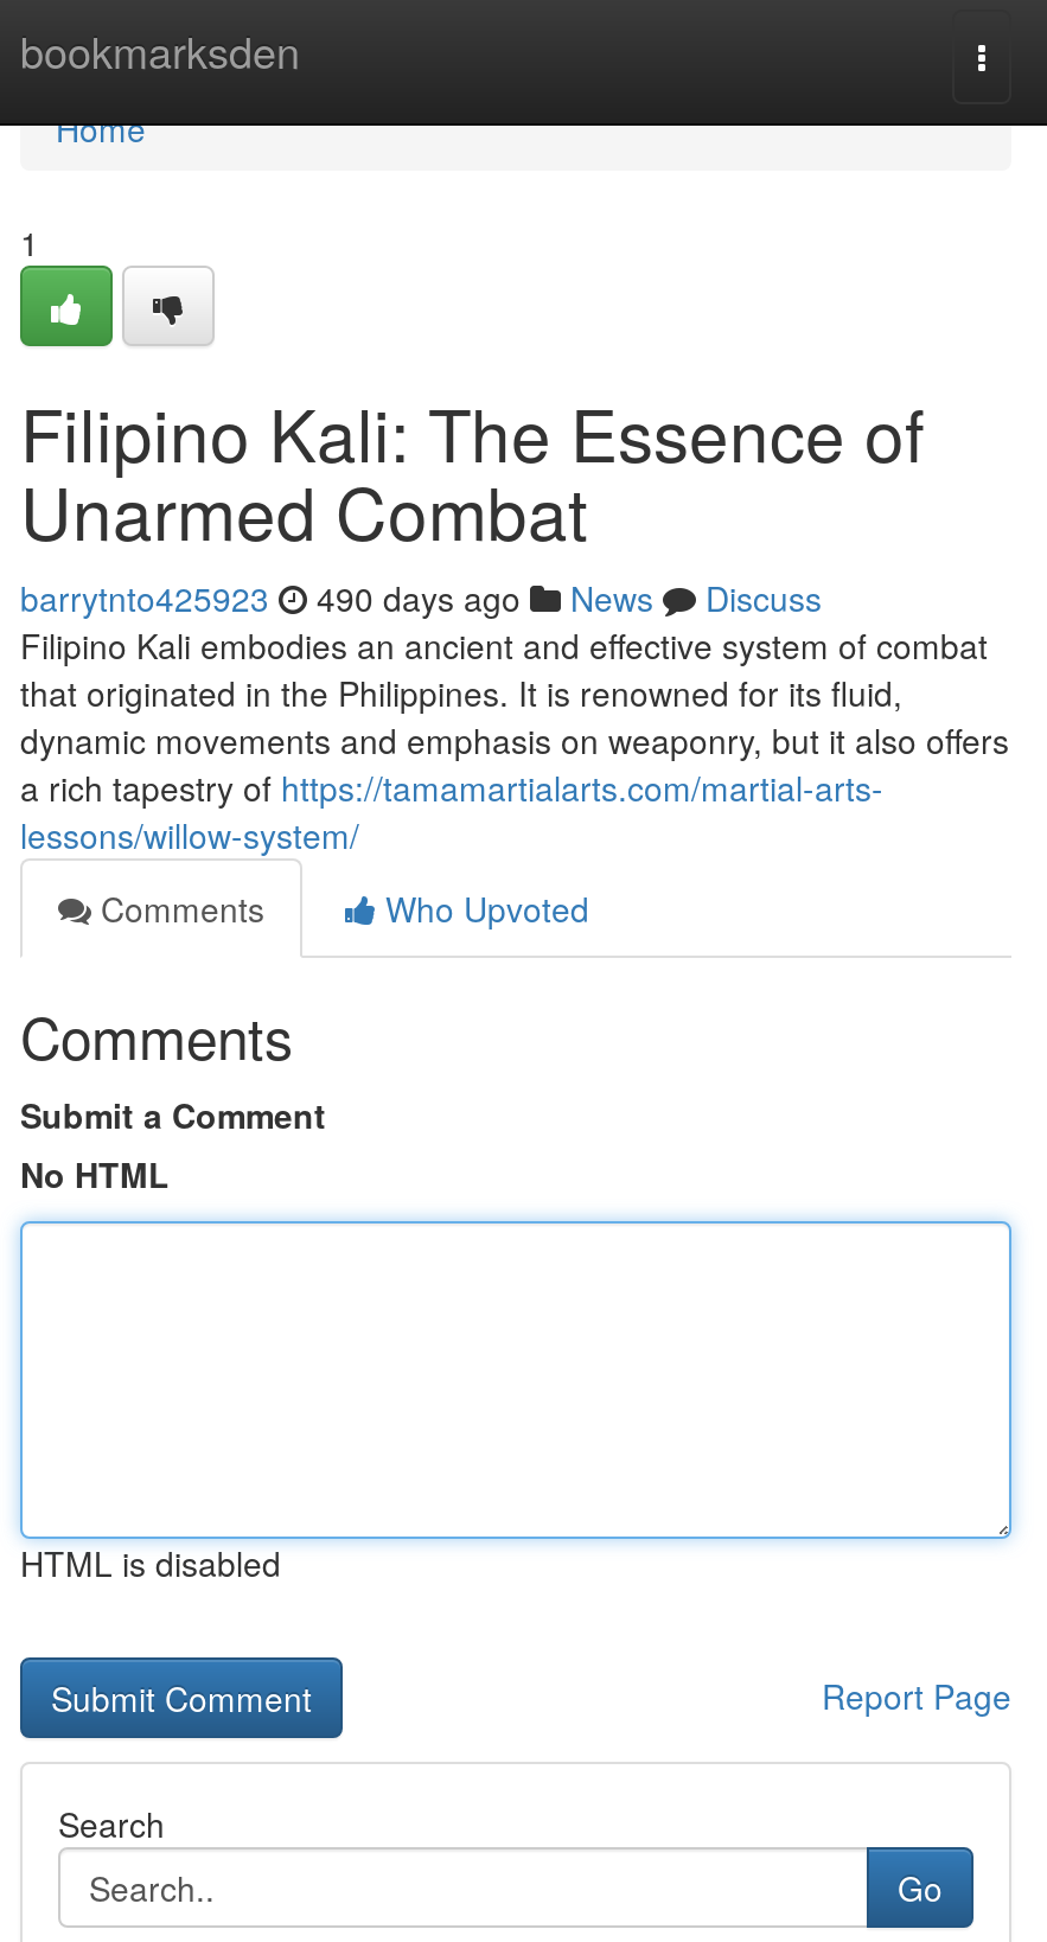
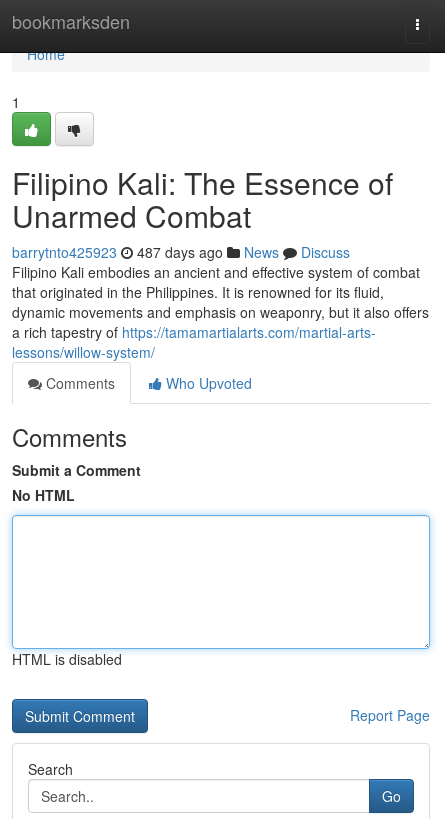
[20,574,822,621] barrytnto425923 490 days ago News Discuss -> [12,242,350,262] barrytnto425923 487 days ago News Discuss

